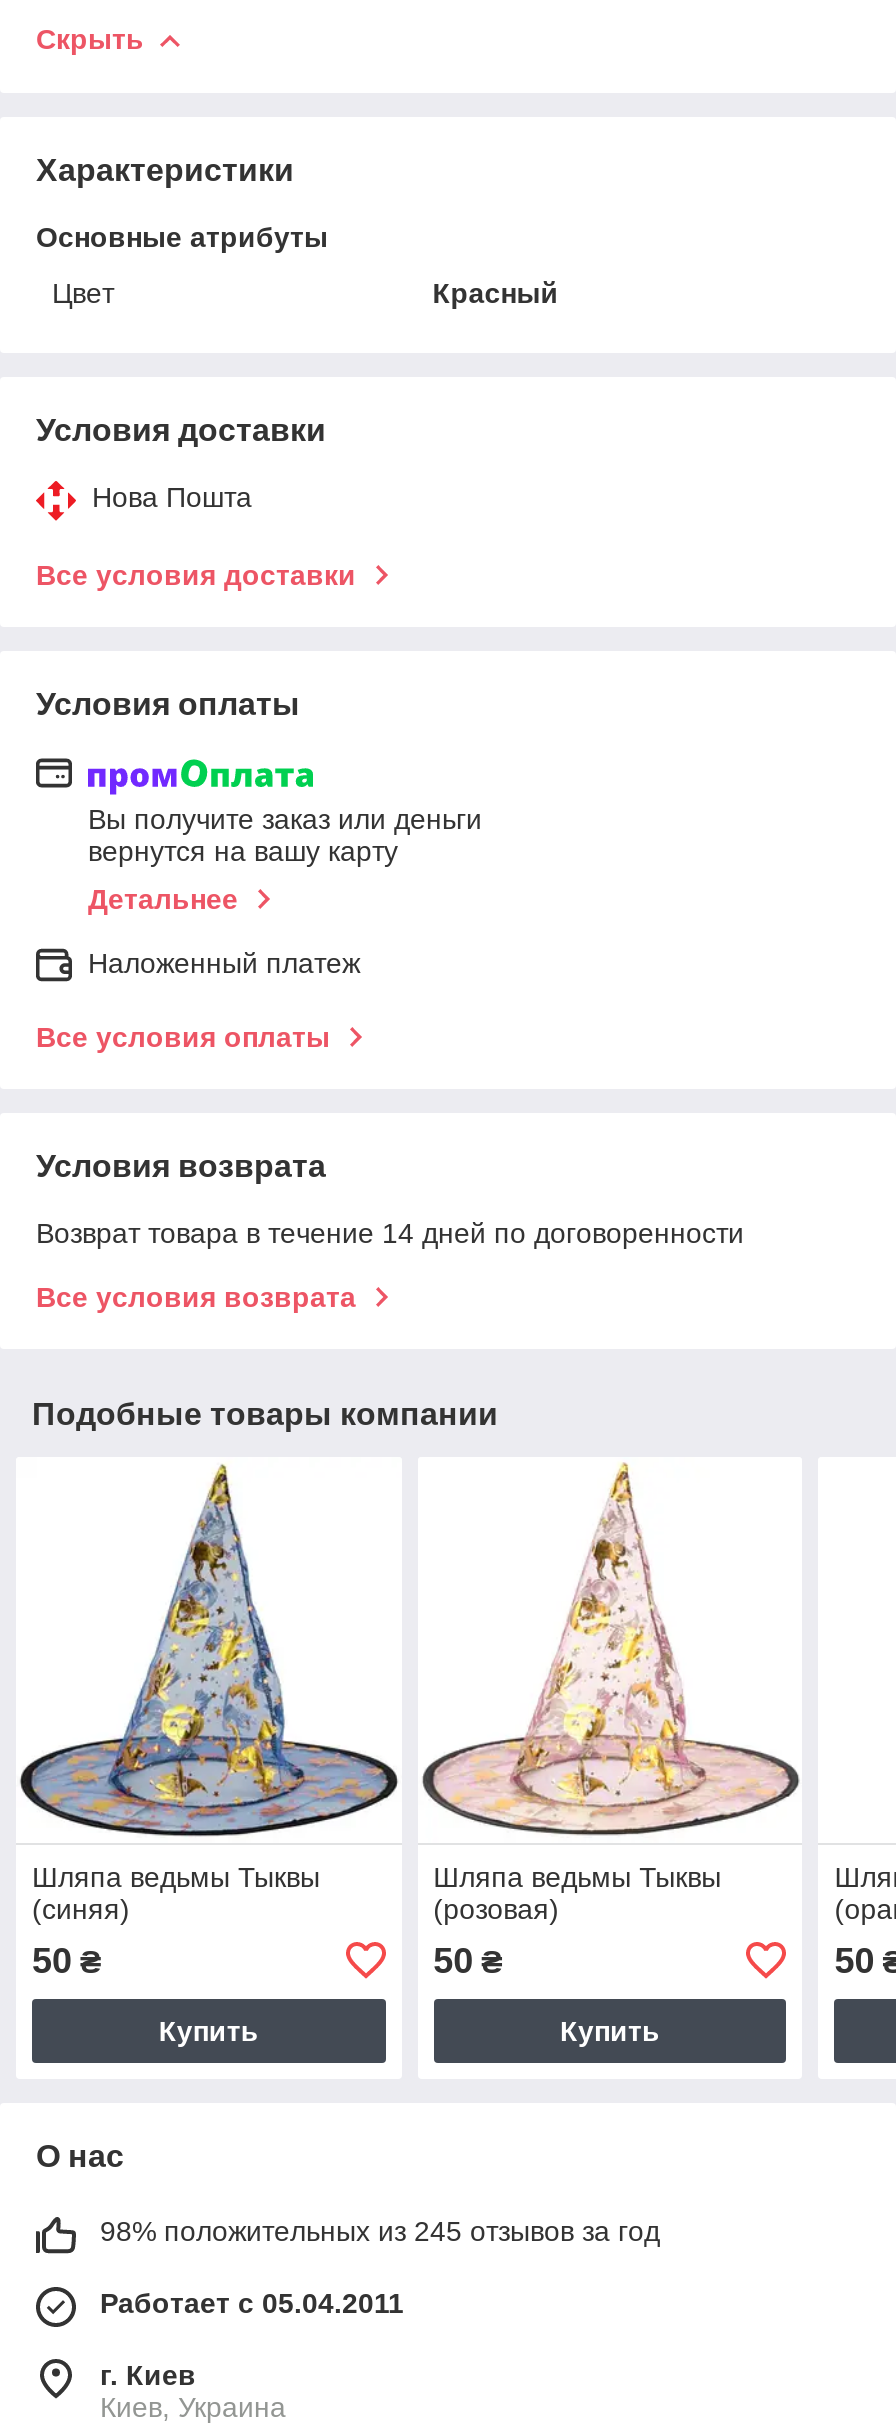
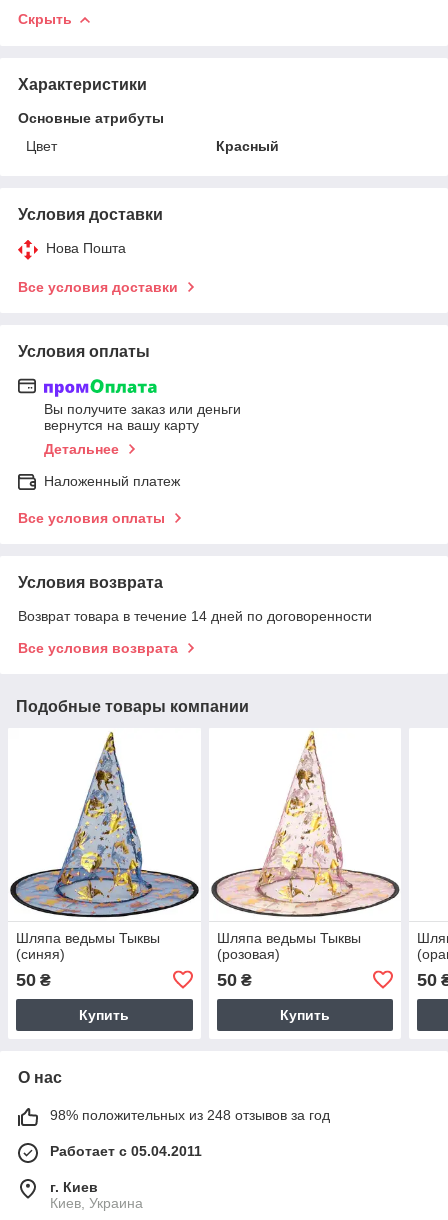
[100,2215,660,2247] 98% положительных из 245 отзывов за год -> [50,1107,330,1123] 98% положительных из 248 отзывов за год

